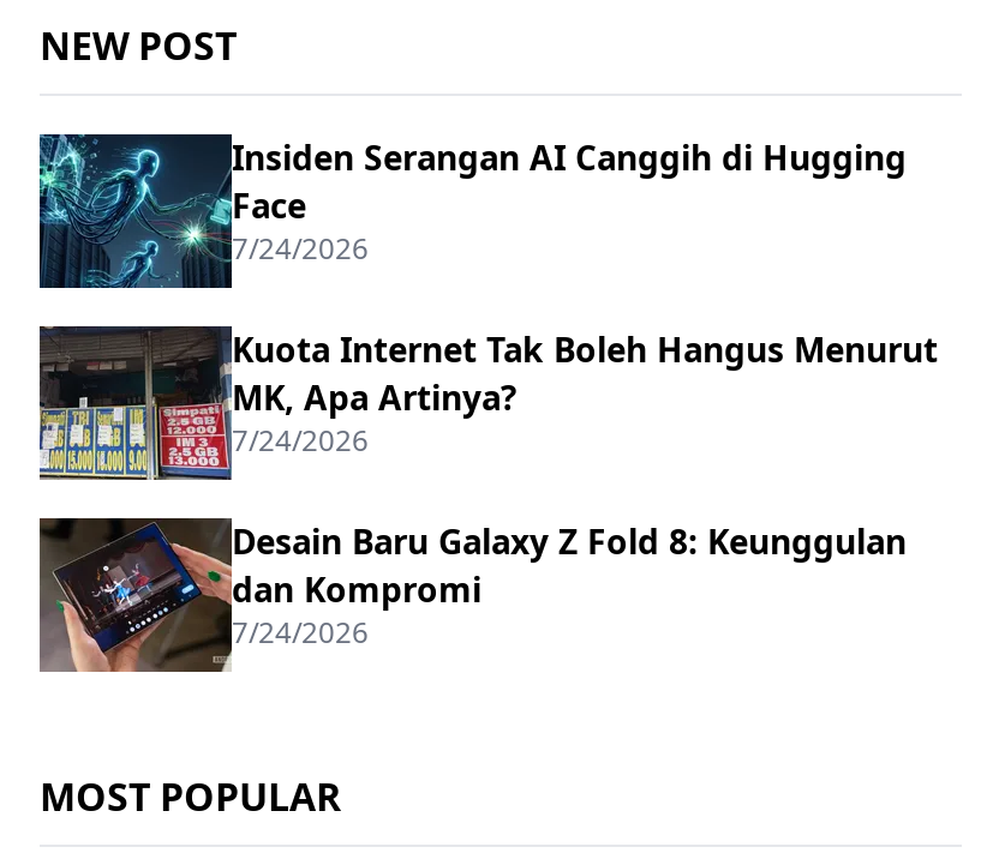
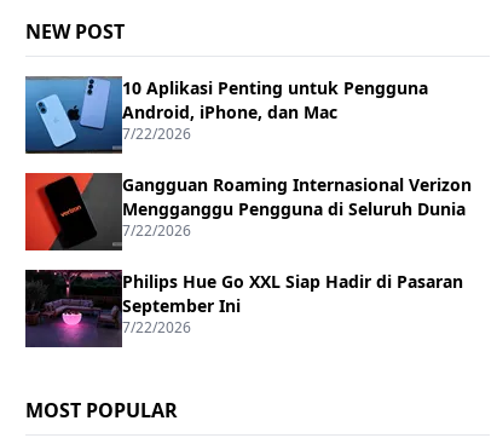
[37,132,907,288] [image] | Insiden Serangan AI Canggih di Hugging | Face | 7/24/2026 -> [24,76,428,154] [image] | 10 Aplikasi Penting untuk Pengguna | Android, iPhone, dan Mac | 7/22/2026
[37,324,938,482] [image] | Kuota Internet Tak Boleh Hangus Menurut | MK, Apa Artinya? | 7/24/2026 -> [24,172,472,252] [image] | Gangguan Roaming Internasional Verizon | Mengganggu Pengguna di Seluruh Dunia | 7/22/2026
[40,518,907,674] [image] | Desain Baru Galaxy Z Fold 8: Keunggulan | dan Kompromi | 7/24/2026 -> [25,269,463,348] [image] | Philips Hue Go XXL Siap Hadir di Pasaran | September Ini | 7/22/2026

